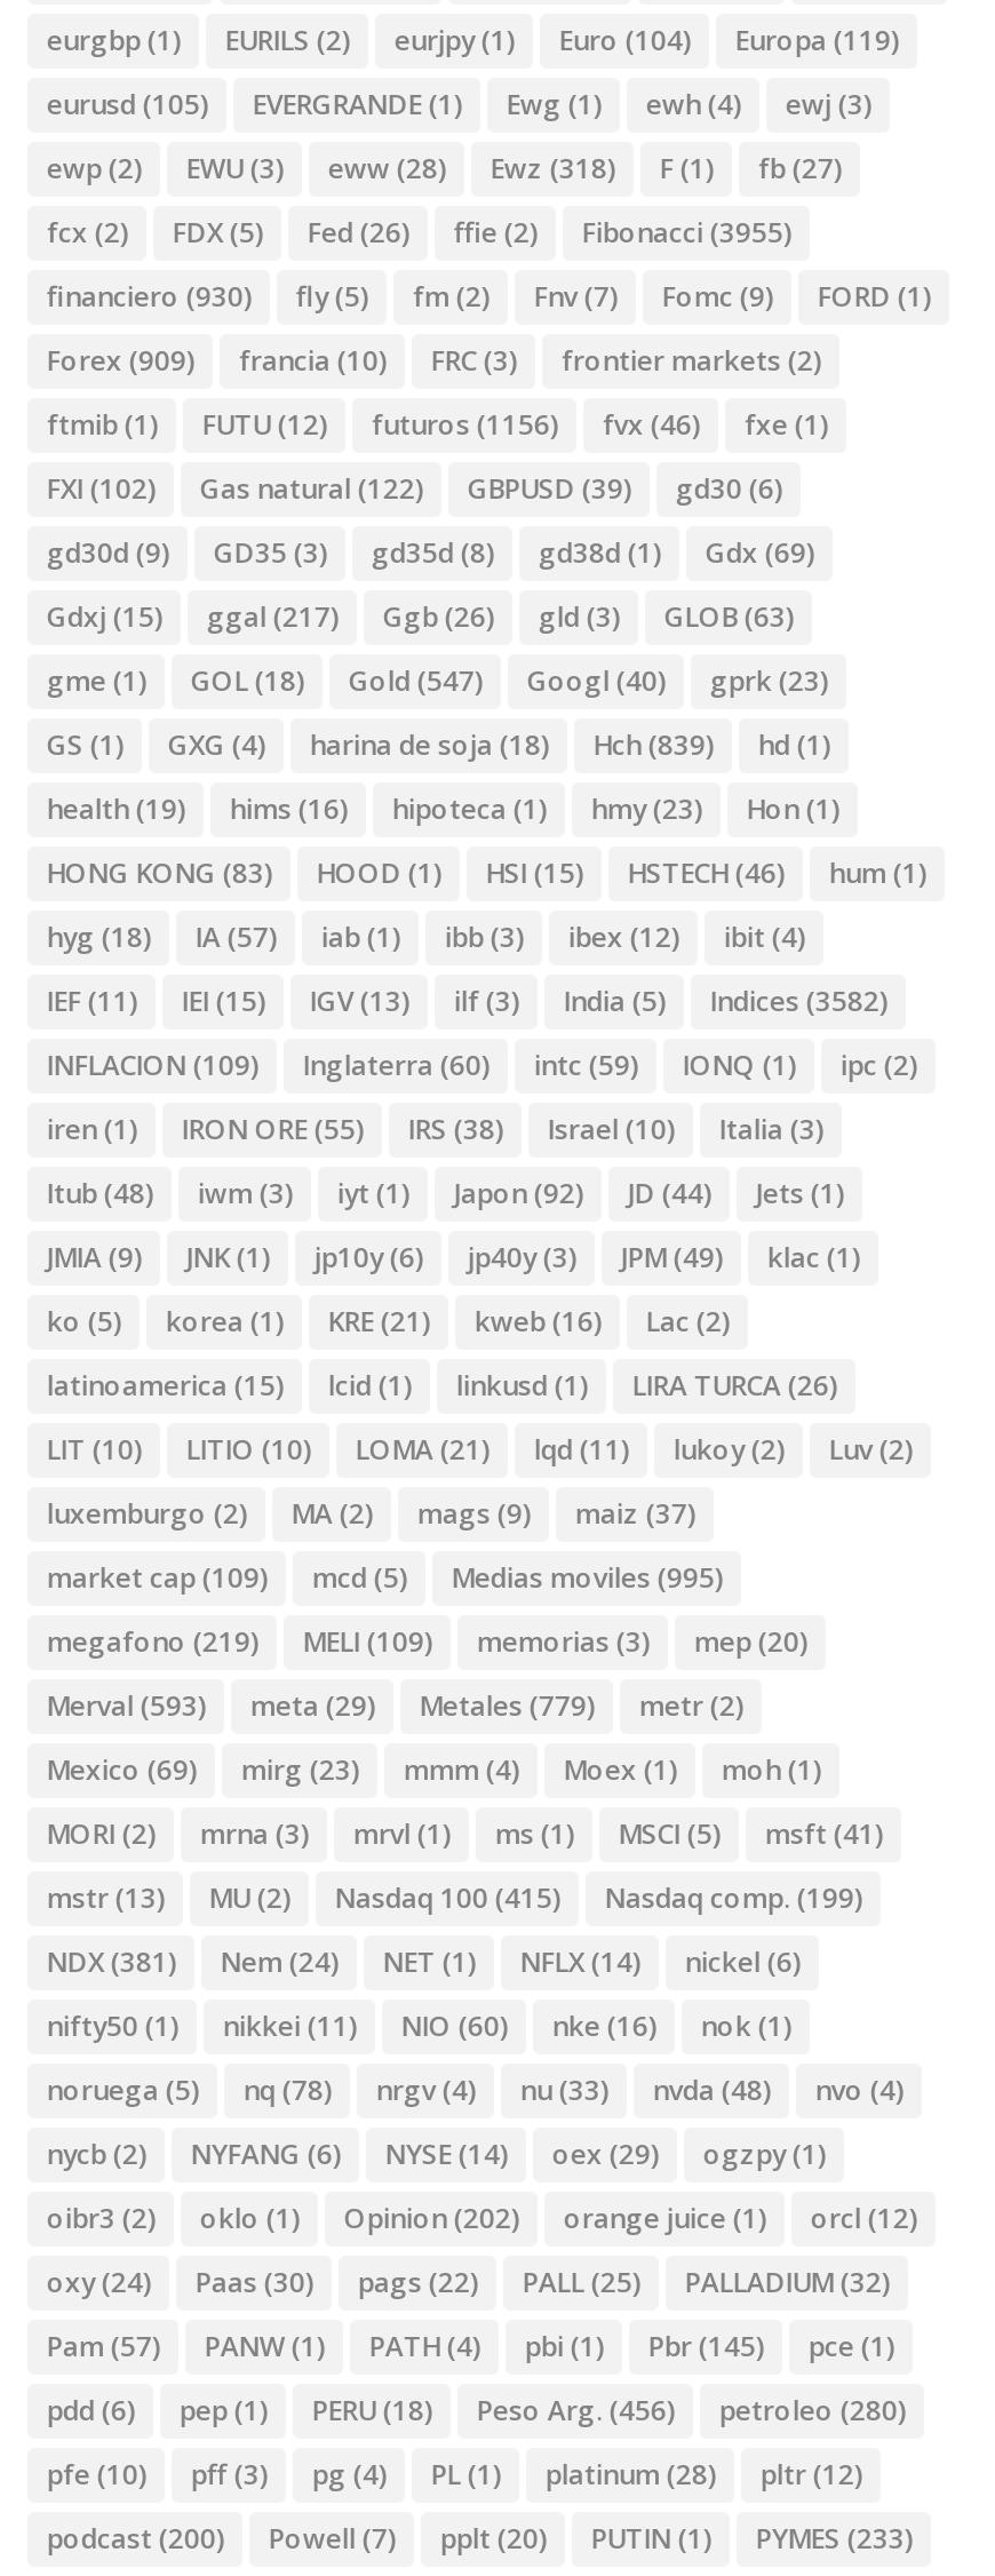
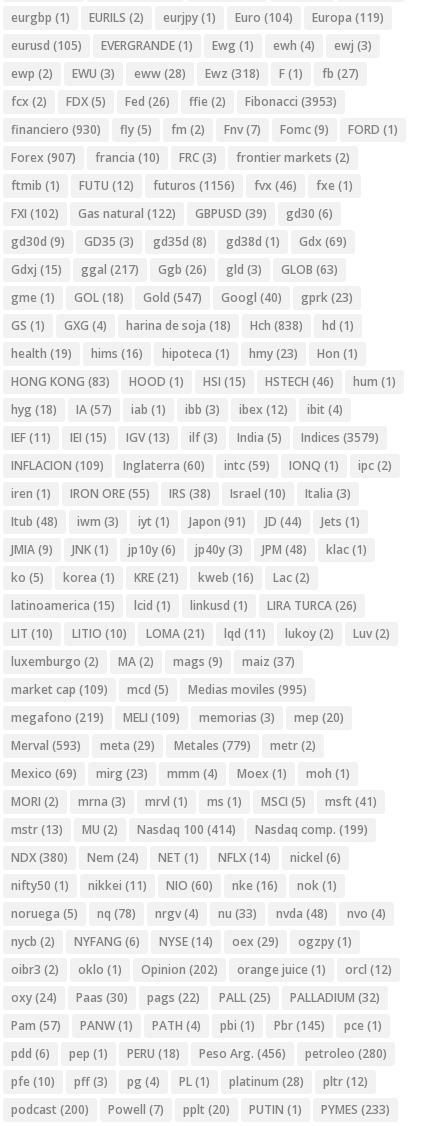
[47,212,792,251] fcx (2) FDX (5) Fed (26) ffie (2) Fibonacci (3955) -> [11,93,337,110] fcx (2) FDX (5) Fed (26) ffie (2) Fibonacci (3953)
[47,340,822,379] Forex (909) francia (10) FRC (3) frontier markets (2) -> [11,149,350,166] Forex (907) francia (10) FRC (3) frontier markets (2)
[47,725,831,763] GS (1) GXG (4) harina de soja (18) Hch (839) hd (1) -> [11,317,354,334] GS (1) GXG (4) harina de soja (18) Hch (838) hd (1)
[47,981,888,1020] IEF (11) IEI (15) IGV (13) ilf (3) India (5) Indices (3582) -> [11,429,379,446] IEF (11) IEI (15) IGV (13) ilf (3) India (5) Indices (3579)
[47,1173,845,1212] Itub (48) iwm (3) iyt (1) Japon (92) JD (44) Jets (1) -> [11,513,360,530] Itub (48) iwm (3) iyt (1) Japon (91) JD (44) Jets (1)
[47,1237,861,1276] JMIA (9) JNK (1) jp10y (6) jp40y (3) JPM (49) klac (1) -> [11,541,367,558] JMIA (9) JNK (1) jp10y (6) jp40y (3) JPM (48) klac (1)
[47,1878,863,1916] mstr (13) MU (2) Nasdaq 100 (415) Nasdaq comp. (199) -> [11,821,368,838] mstr (13) MU (2) Nasdaq 100 (414) Nasdaq comp. (199)
[47,1942,801,1981] NDX (381) Nem (24) NET (1) NFLX (14) nickel (6) -> [11,849,341,866] NDX (380) Nem (24) NET (1) NFLX (14) nickel (6)

